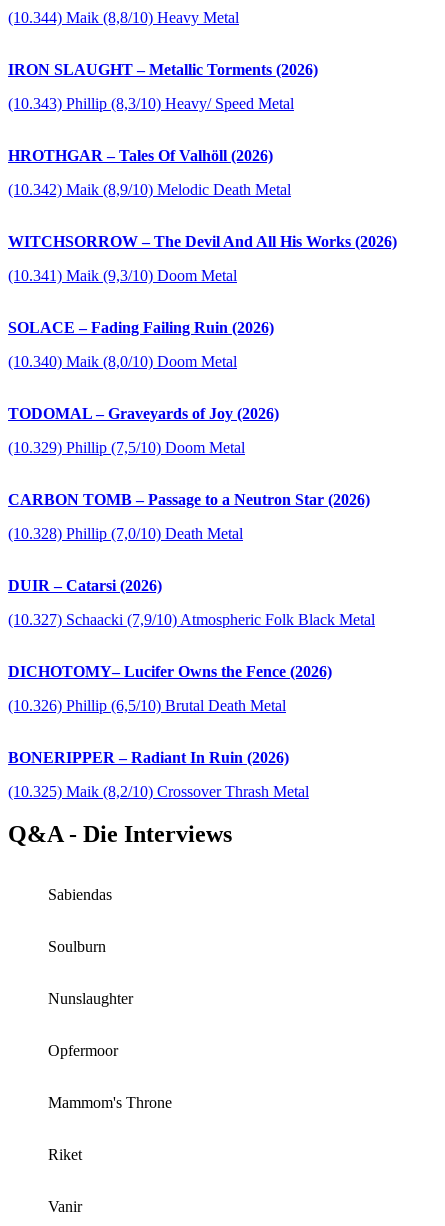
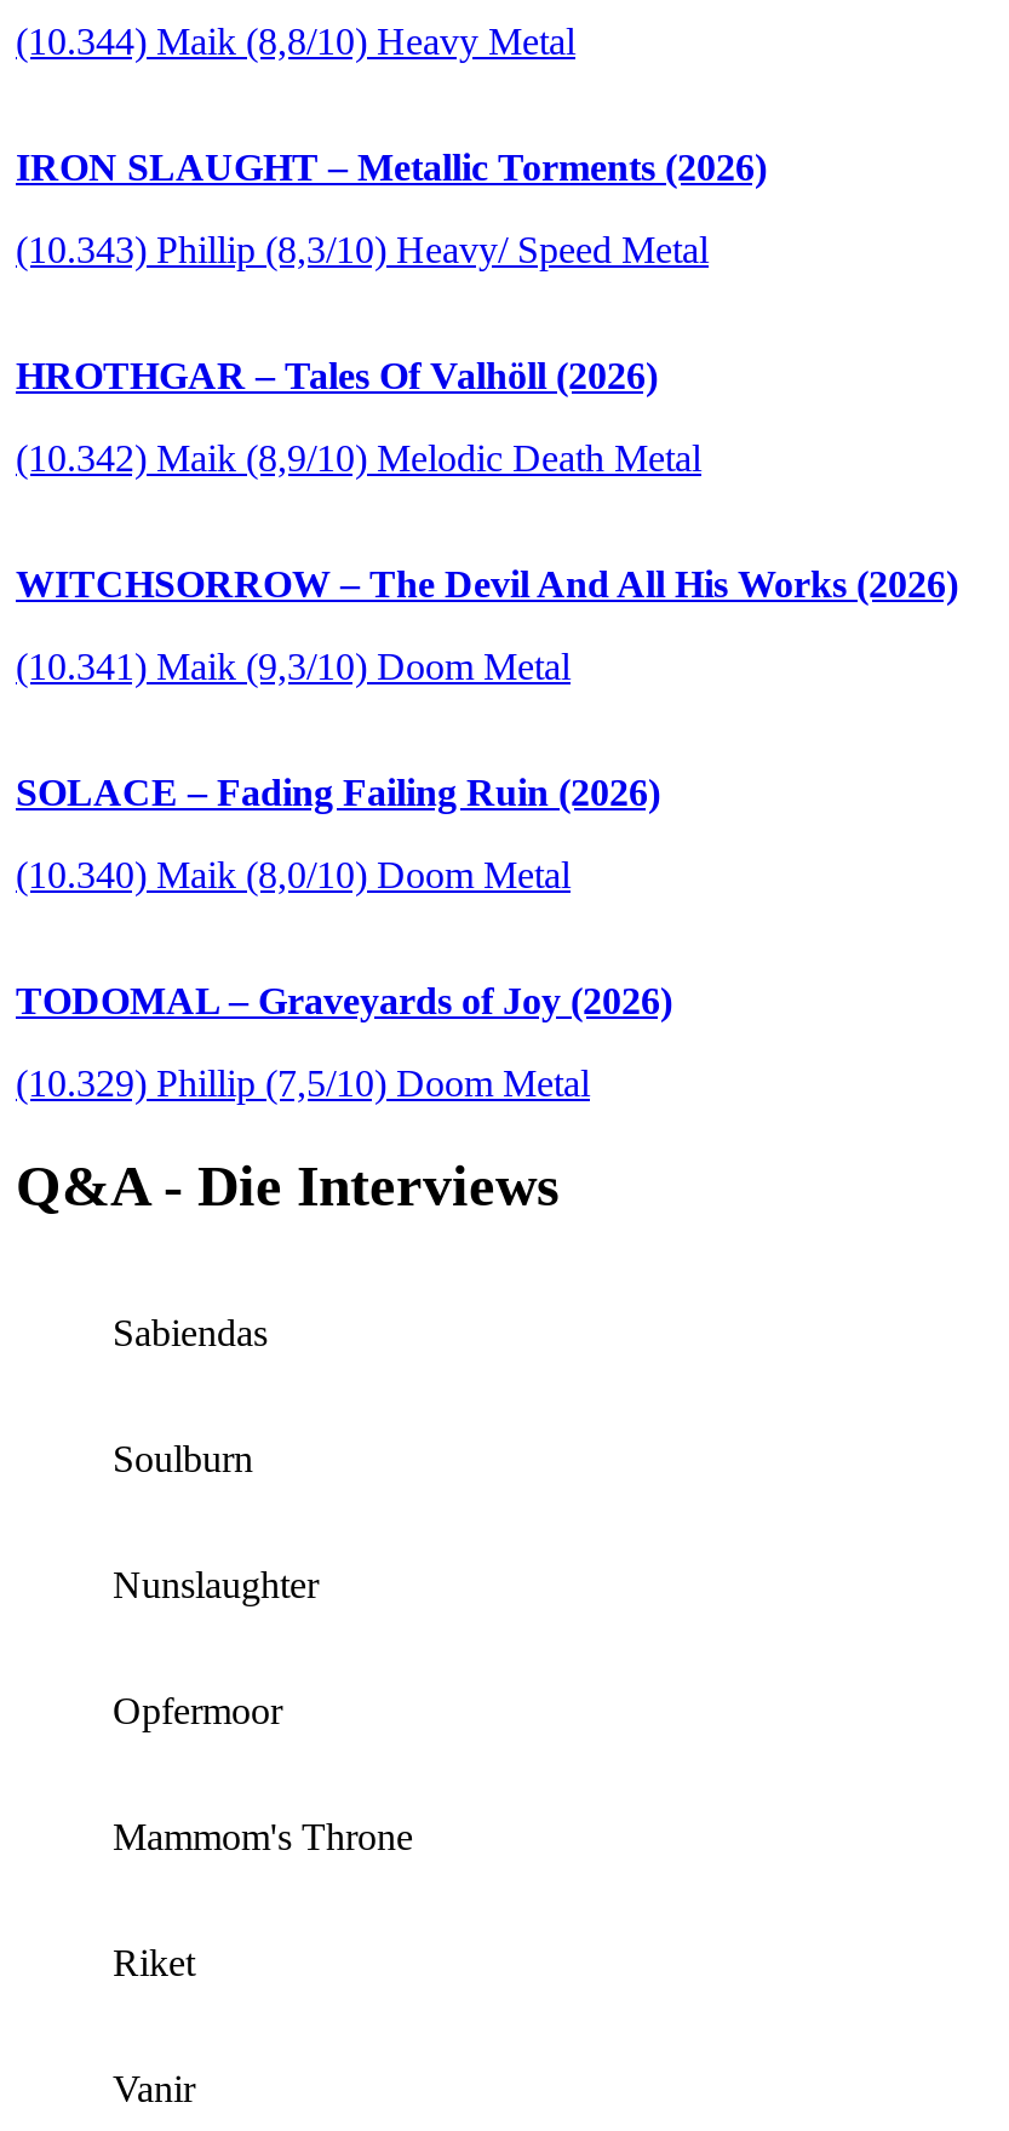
[8,491,375,800] CARBON TOMB – Passage to a Neutron Star (2026) | (10.328) Phillip (7,0/10) Death Metal | DUIR – Catarsi (2026) | (10.327) Schaacki (7,9/10) Atmospheric Folk Black Metal | DICHOTOMY– Lucifer Owns the Fence (2026) | (10.326) Phillip (6,5/10) Brutal Death Metal | BONERIPPER – Radiant In Ruin (2026) | (10.325) Maik (8,2/10) Crossover Thrash Metal -> none

